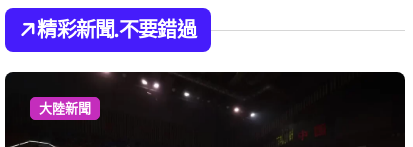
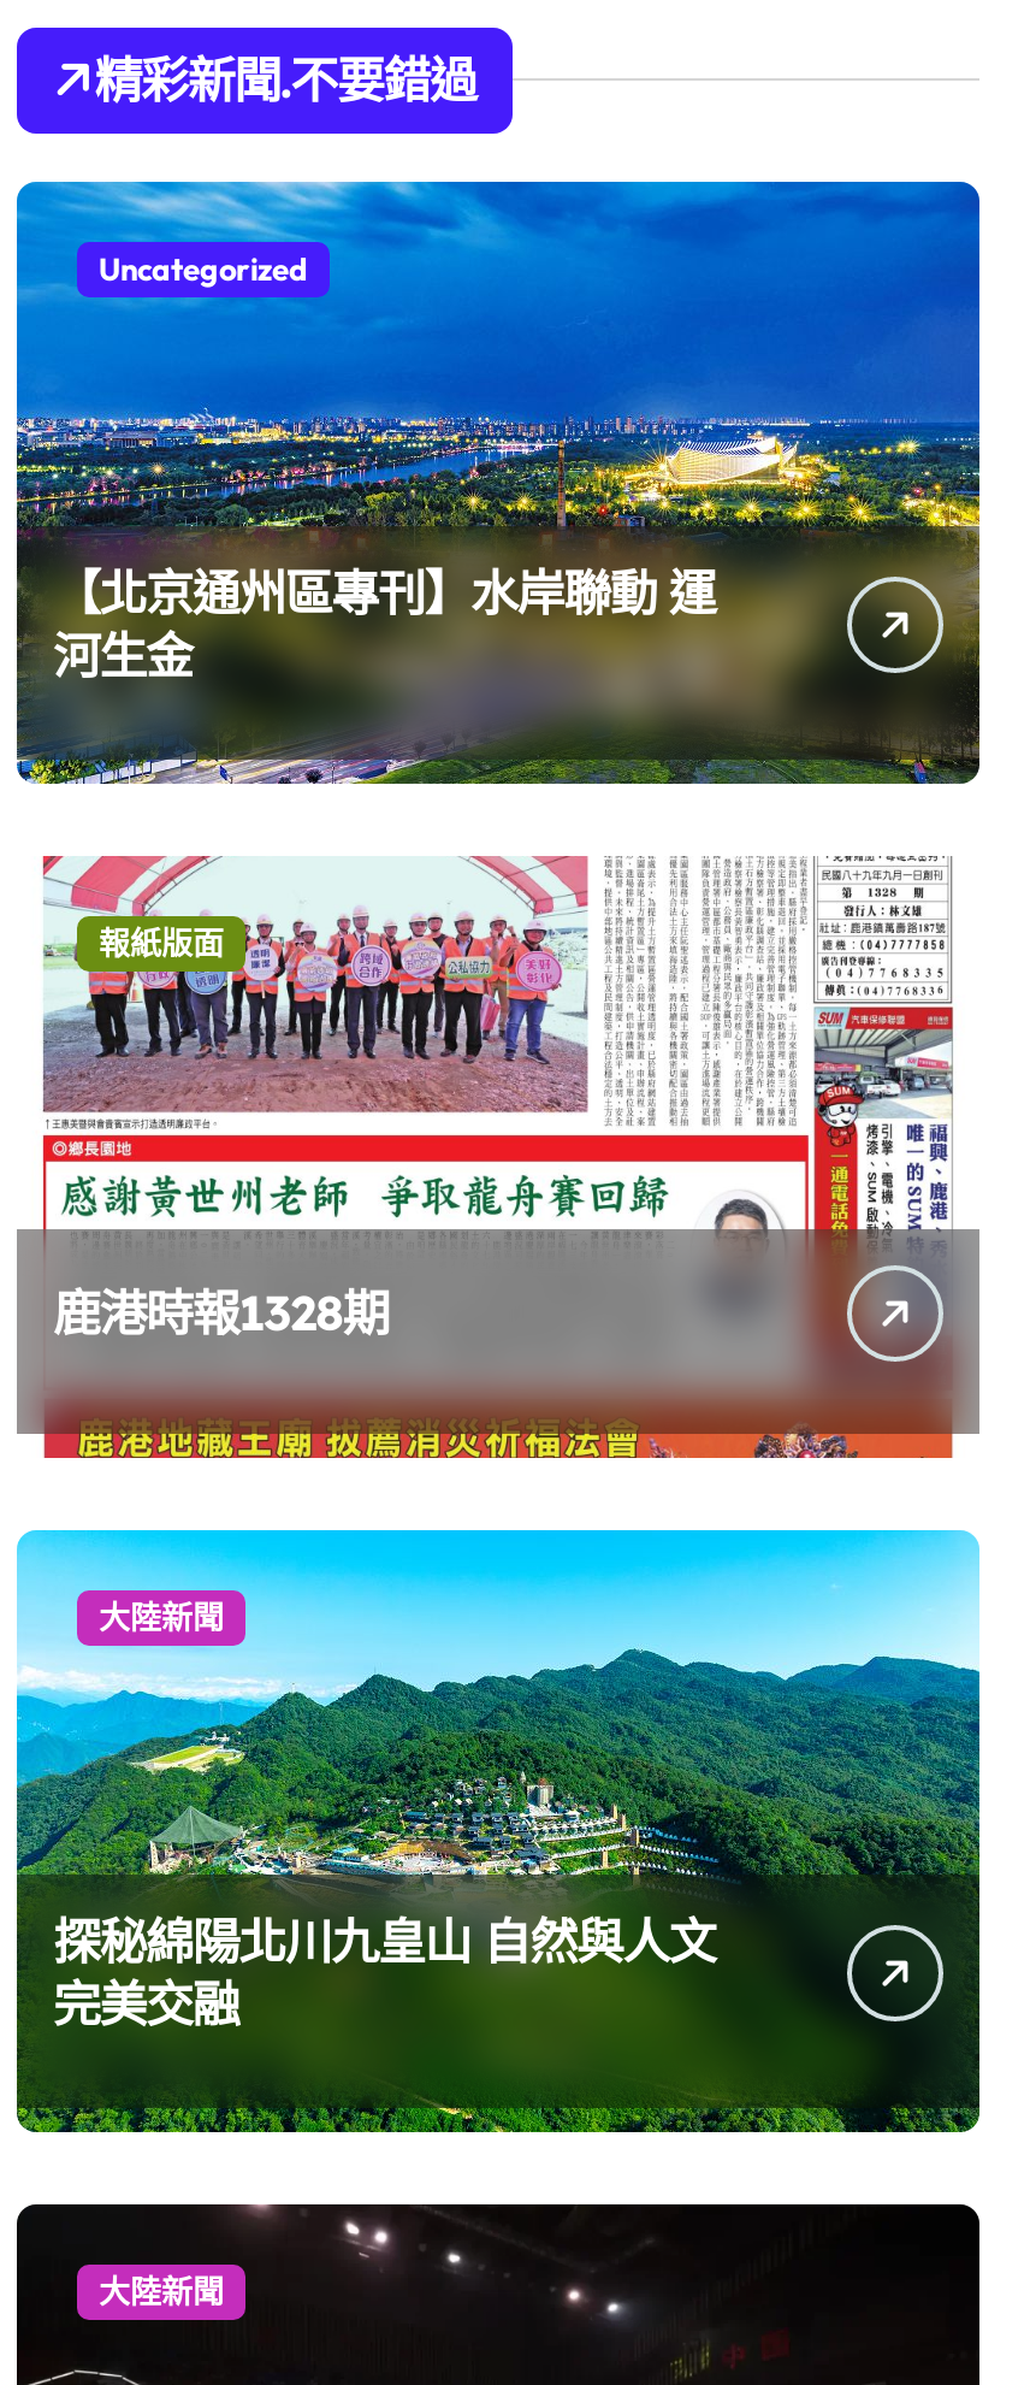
none -> [14,179,982,786] [image] | Uncategorized
none -> [14,1528,982,2156] [image] | 大陸新聞
none -> [19,854,977,1460] [image] | 報紙版面
none -> [53,562,715,685] 【北京通州區專刊】水岸聯動 運 | 河生金
none -> [53,1282,389,1342] 鹿港時報1328期
none -> [53,1911,715,2033] 探秘綿陽北川九皇山 自然與人文 | 完美交融

